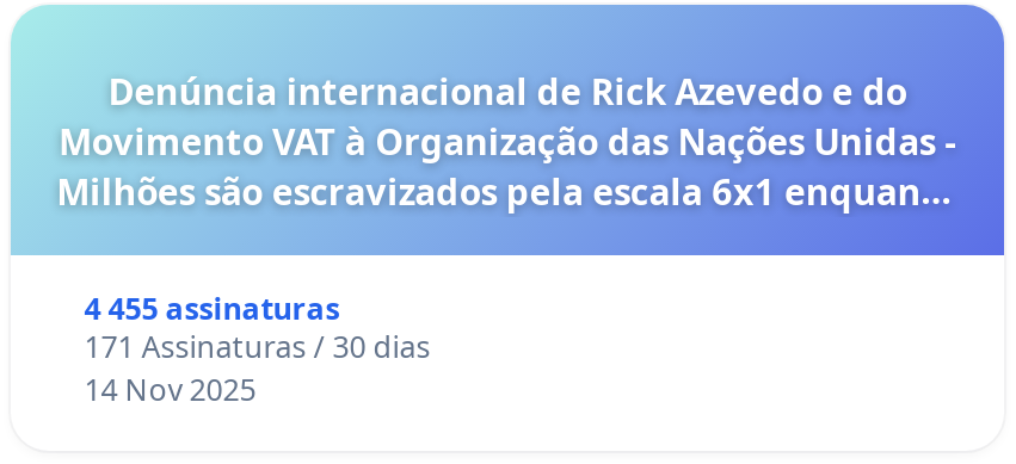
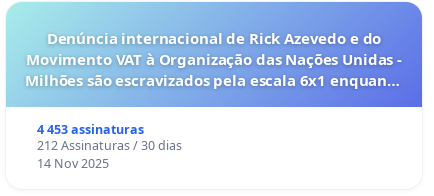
[84,288,340,328] 4 455 assinaturas -> [37,121,144,138] 4 453 assinaturas
[84,326,431,367] 171 Assinaturas / 30 dias -> [37,137,182,154] 212 Assinaturas / 30 dias

